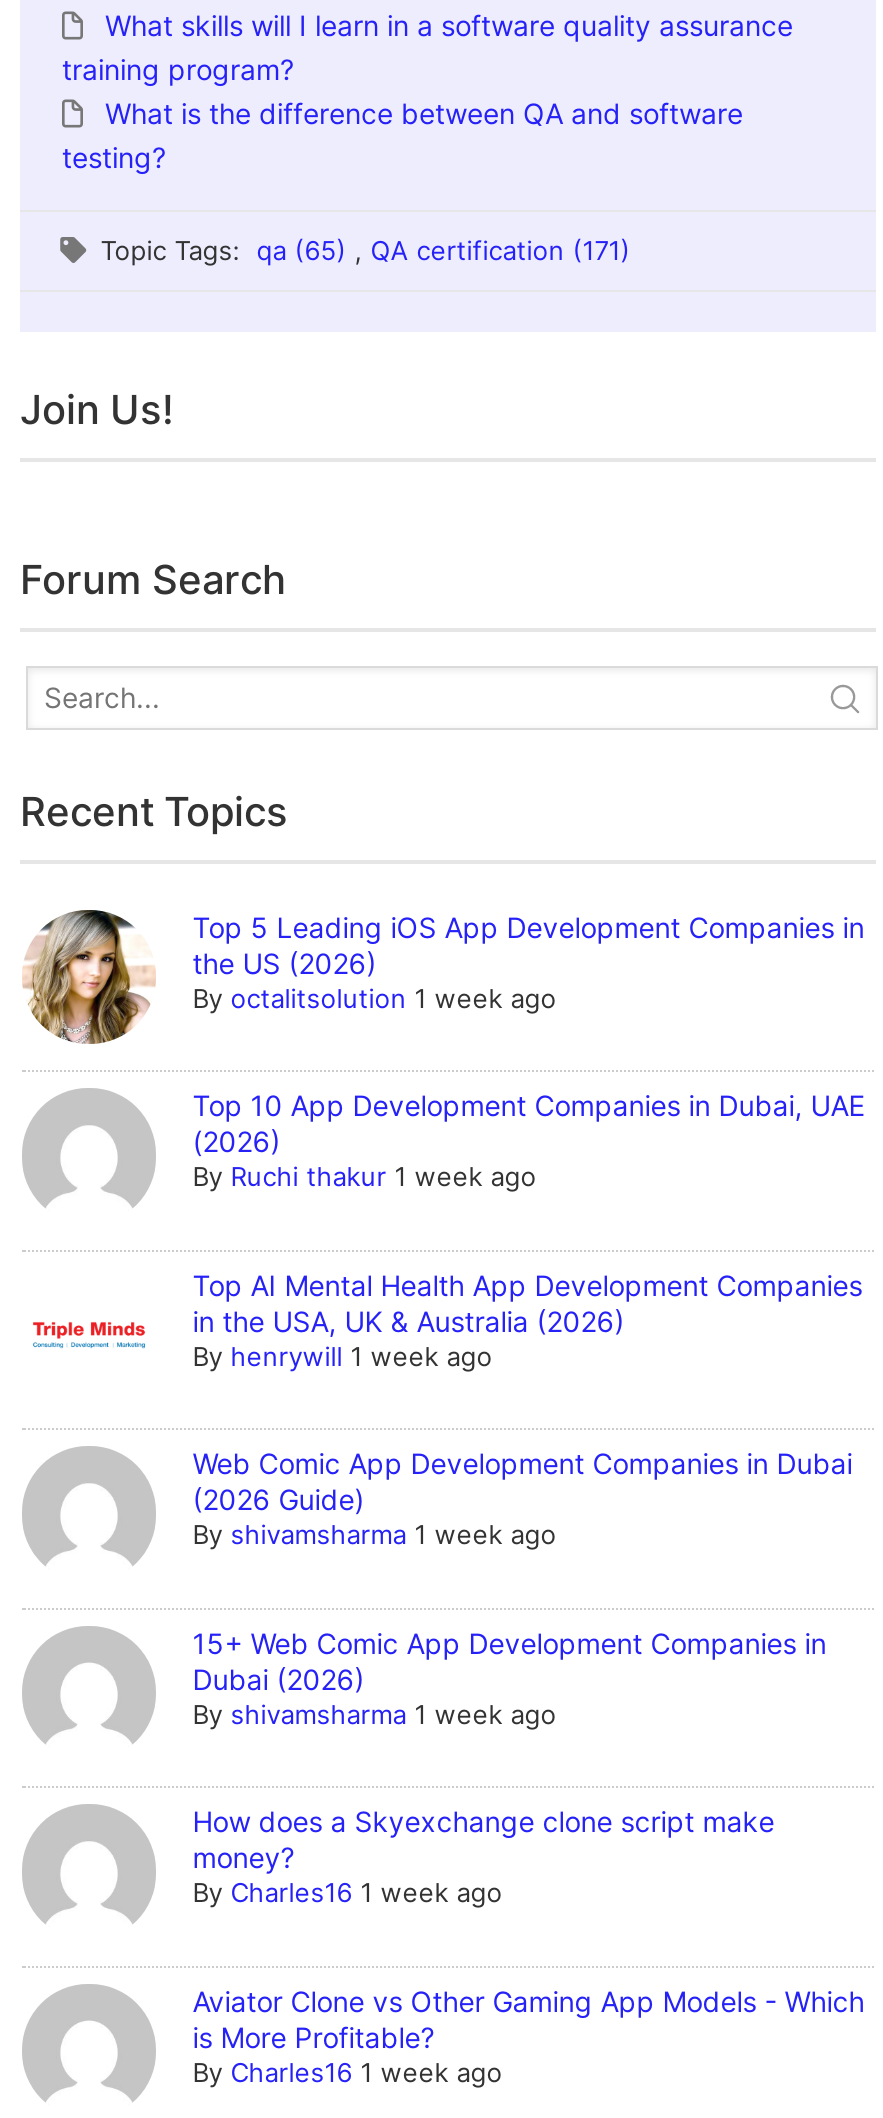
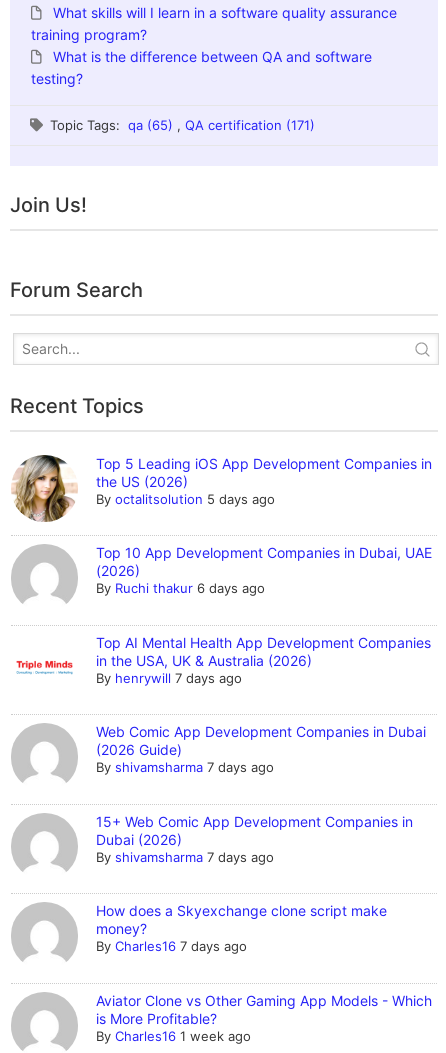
[192,982,556,1014] By octalitsolution 1 week ago -> [96,491,275,507] By octalitsolution 5 days ago
[192,1161,536,1193] By Ruchi thakur 1 week ago -> [96,580,265,596] By Ruchi thakur 6 days ago
[192,1340,492,1372] By henrywill 1 week ago -> [96,670,242,686] By henrywill 7 days ago
[192,1519,556,1551] By shivamsharma 1 week ago -> [96,759,274,775] By shivamsharma 7 days ago
[192,1698,556,1730] By shivamsharma 1 week ago -> [96,849,274,865] By shivamsharma 7 days ago
[192,1877,502,1909] By Charles16 1 week ago -> [96,938,247,954] By Charles16 7 days ago

